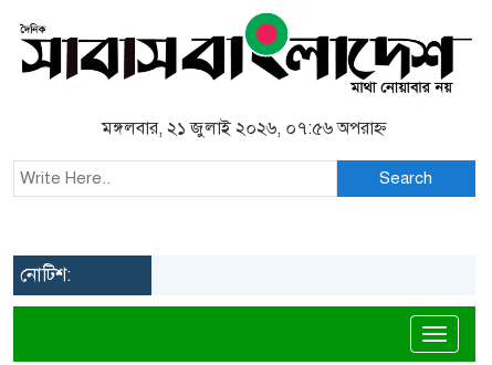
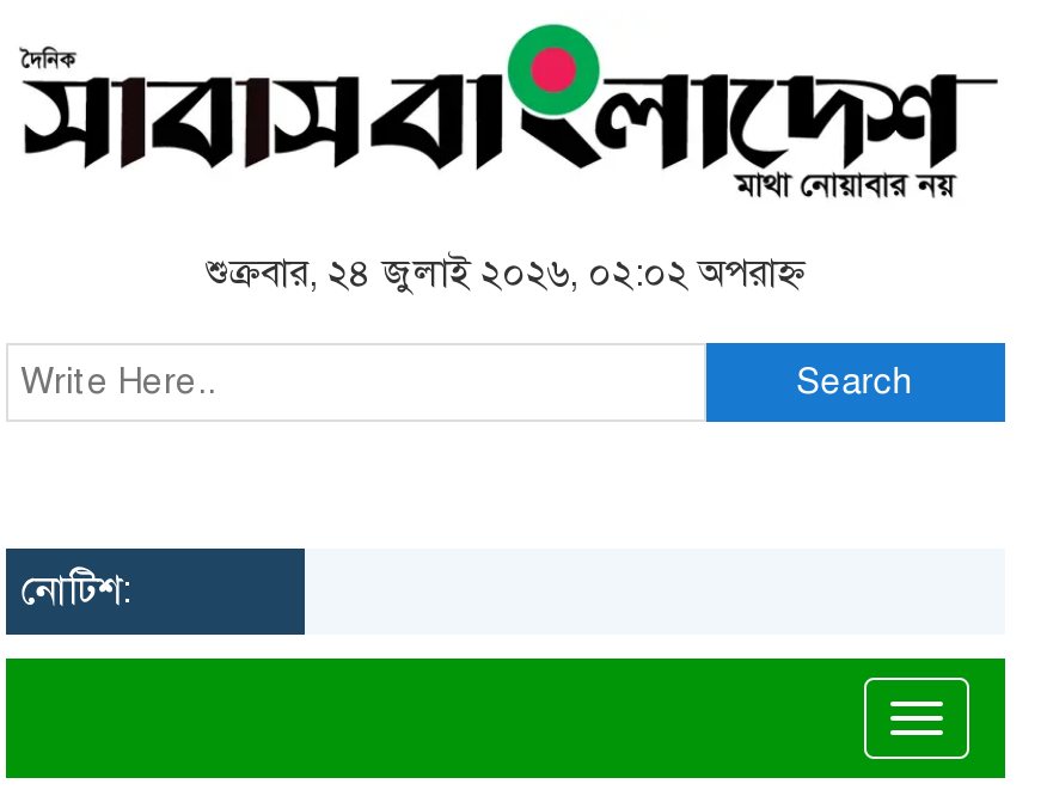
[102,118,387,140] মঙ্গলবার, ২১ জুলাই ২০২৬, ০৭:৫৬ অপরাহ্ন -> [206,251,806,299] শুক্রবার, ২৪ জুলাই ২০২৬, ০২:০২ অপরাহ্ন

